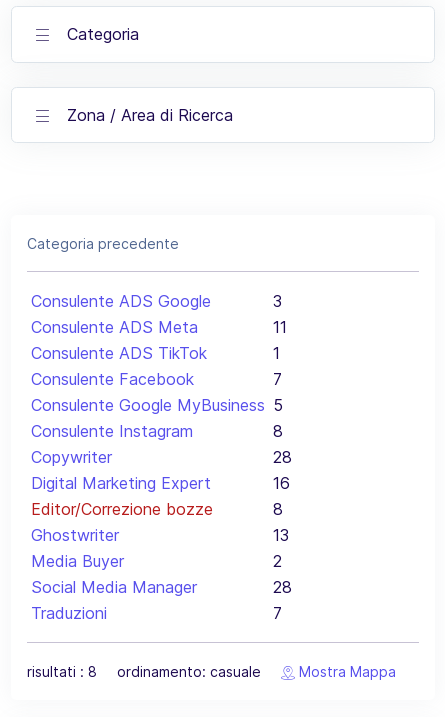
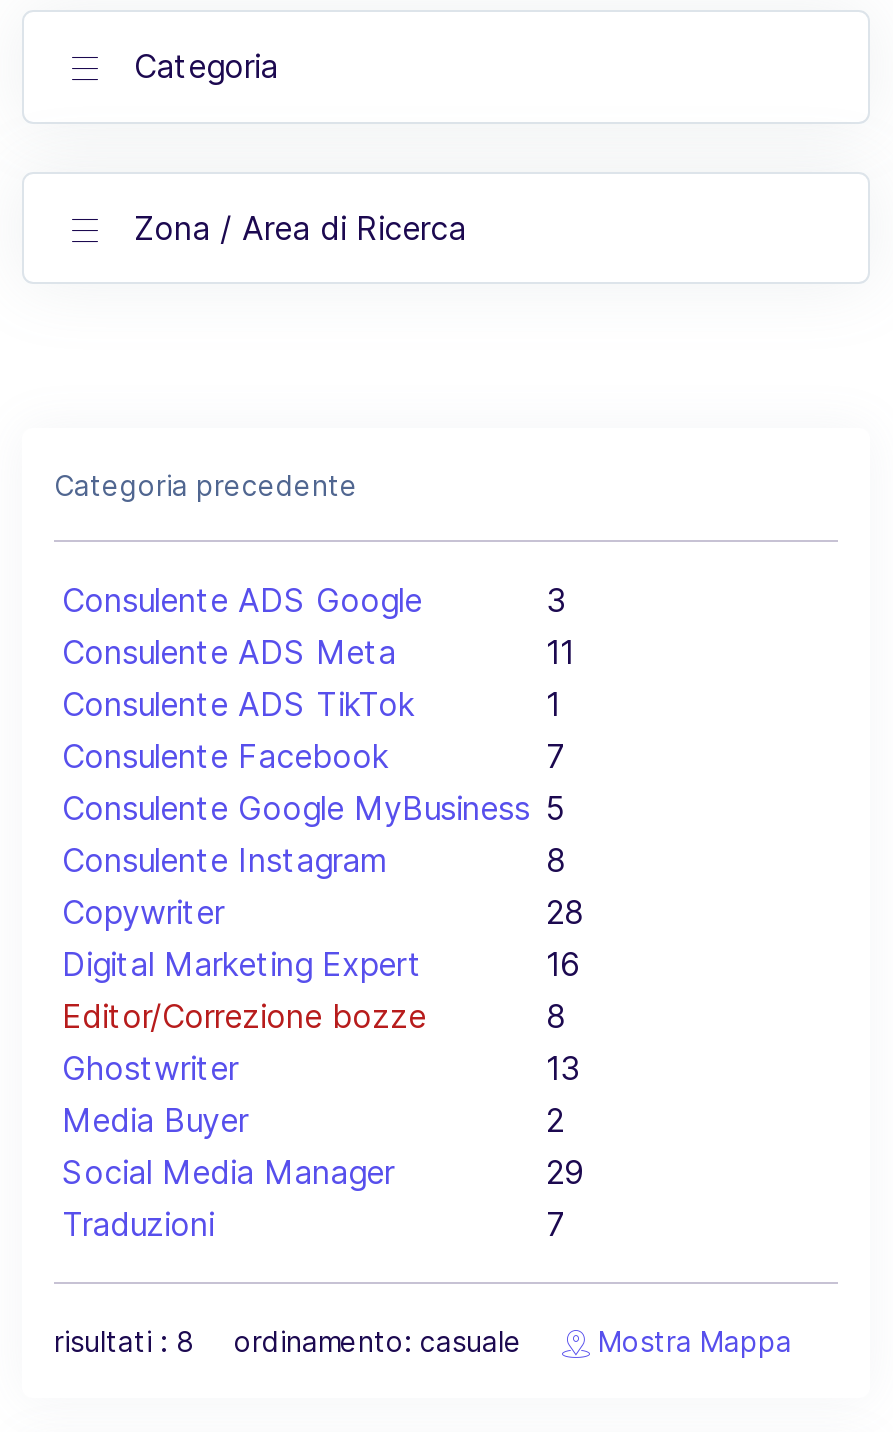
[273,577,292,597] 28 -> [546,1153,584,1193] 29

